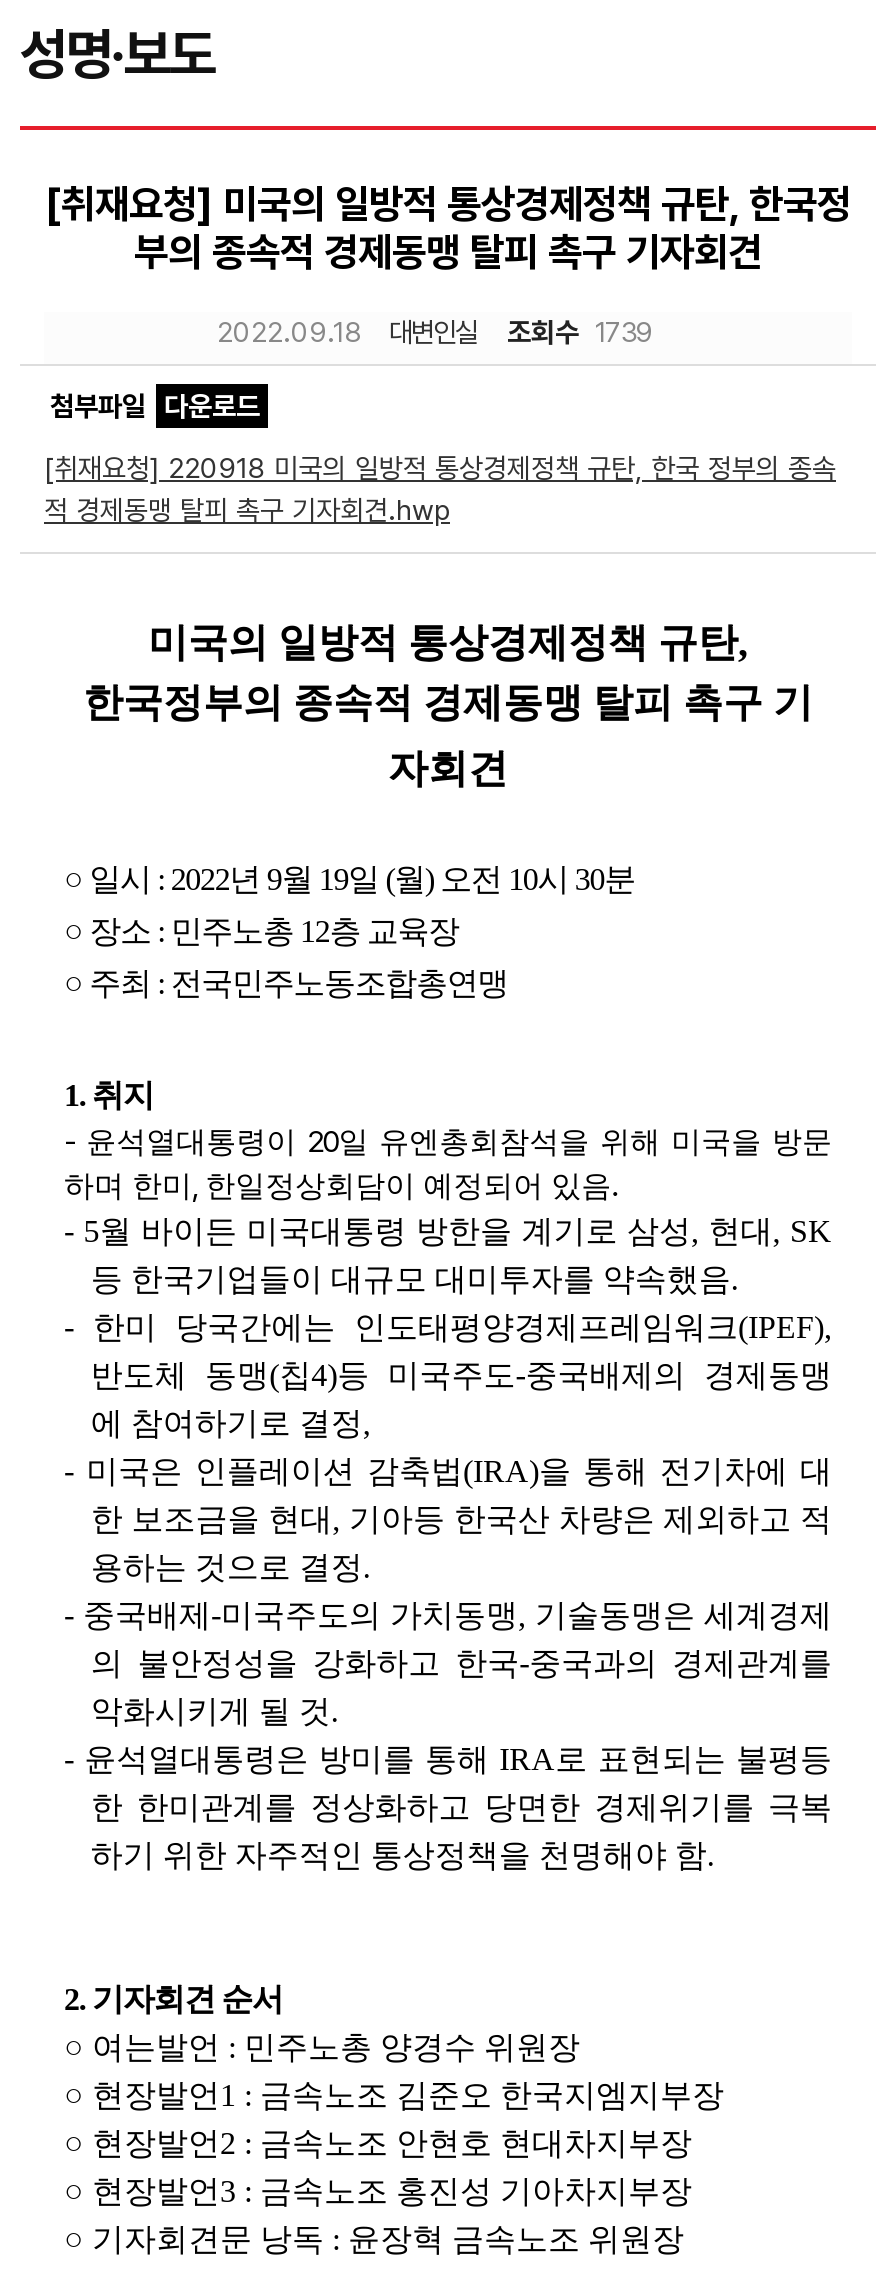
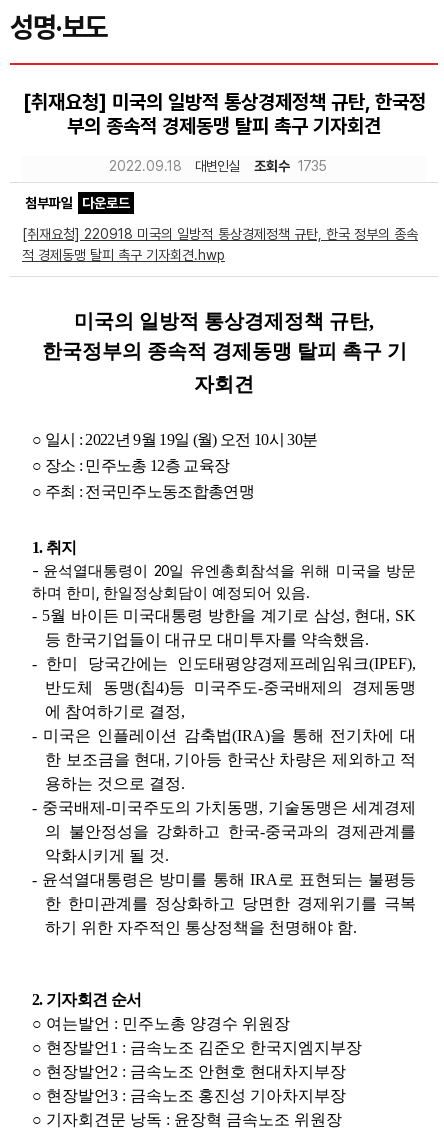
[217,316,651,348] 2022.09.18 대변인실 조회수 1739 -> [108,158,325,174] 2022.09.18 대변인실 조회수 1735

